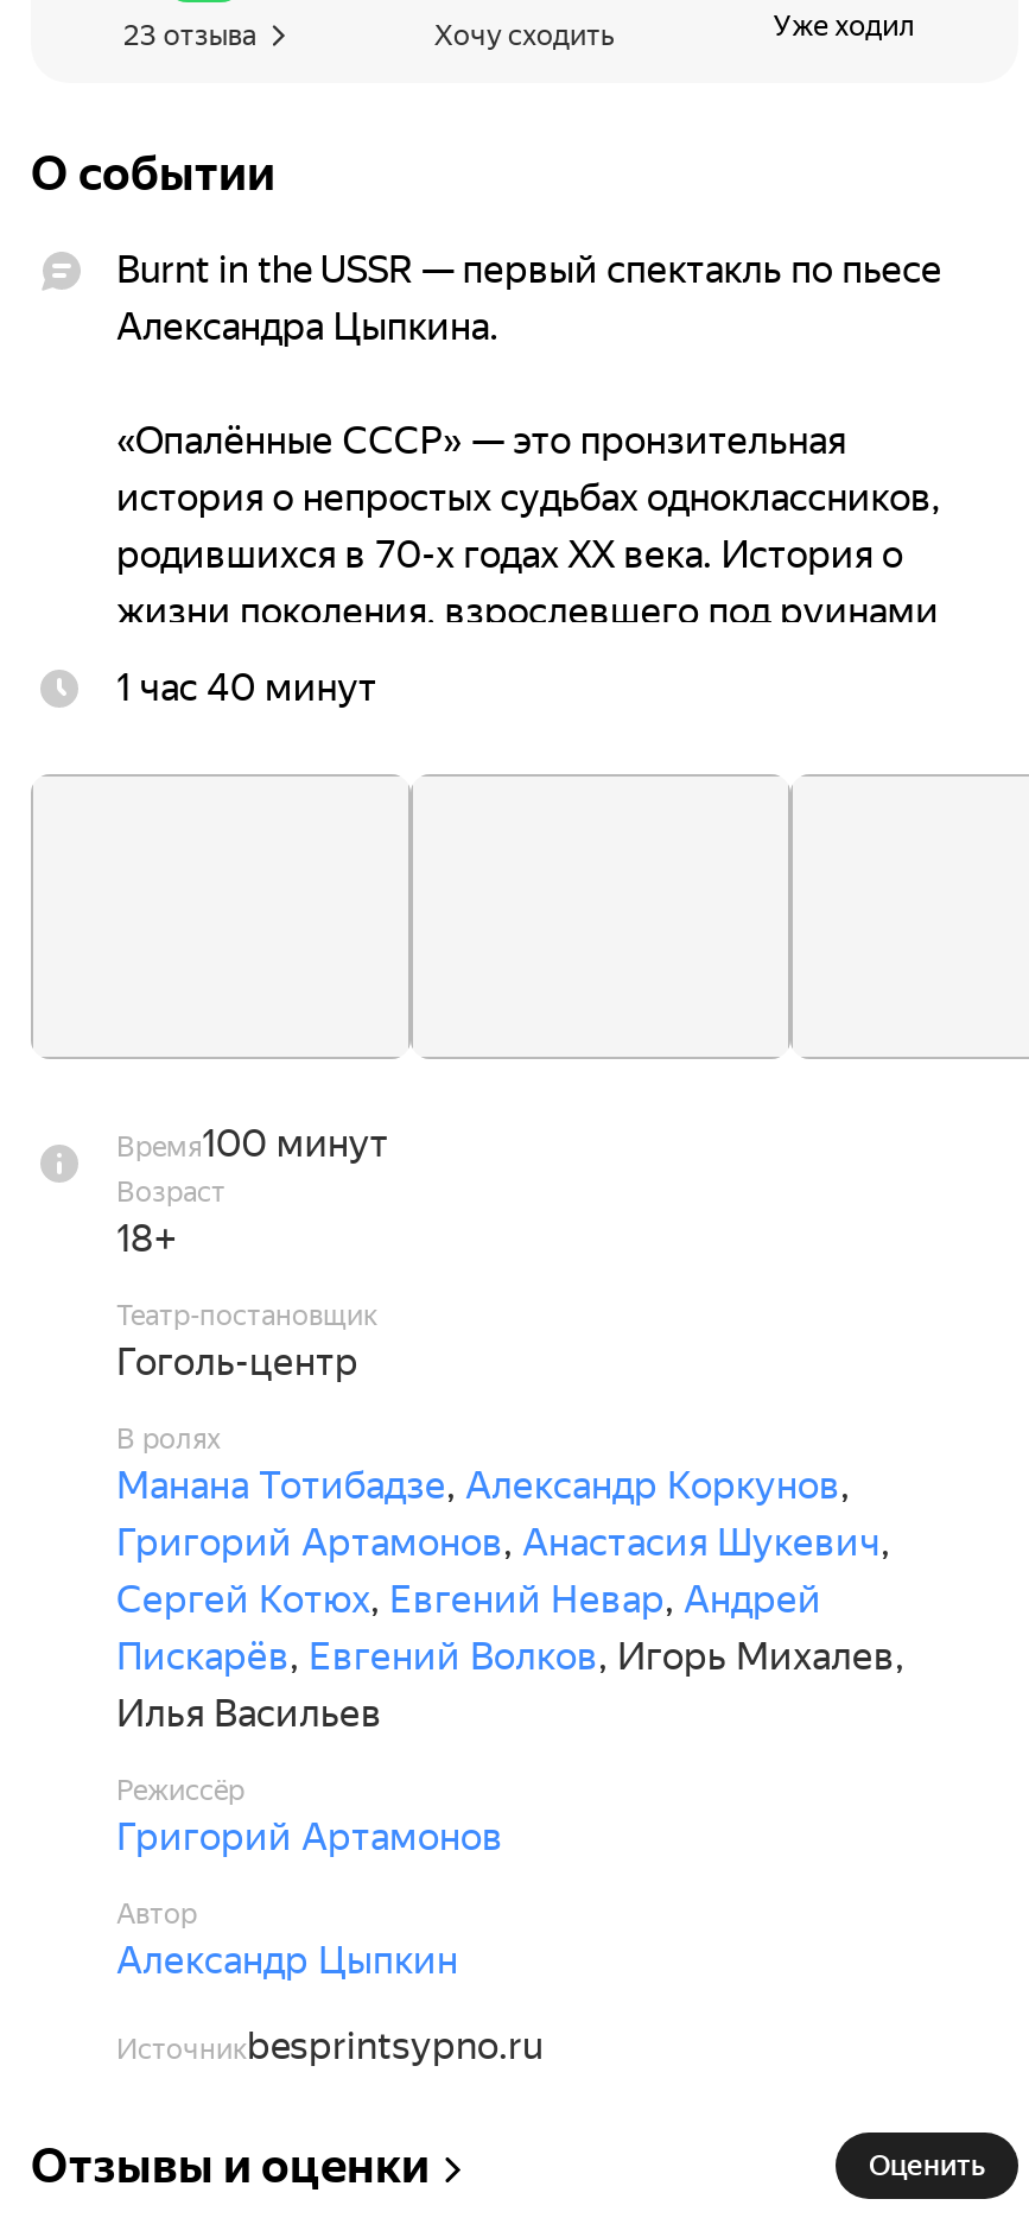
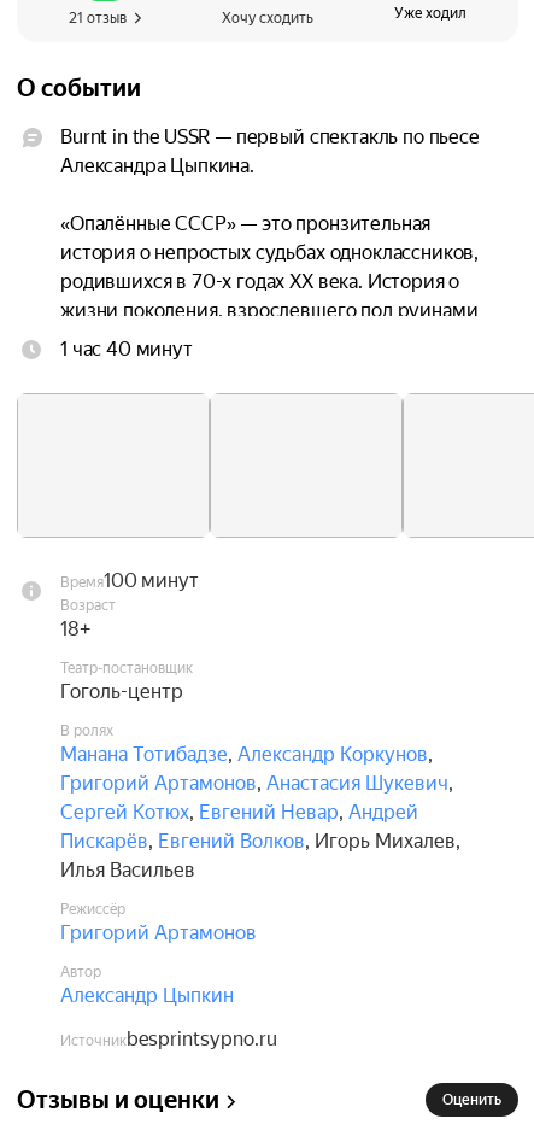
[123,19,256,52] 23 отзыва -> [68,10,126,27] 21 отзыв

